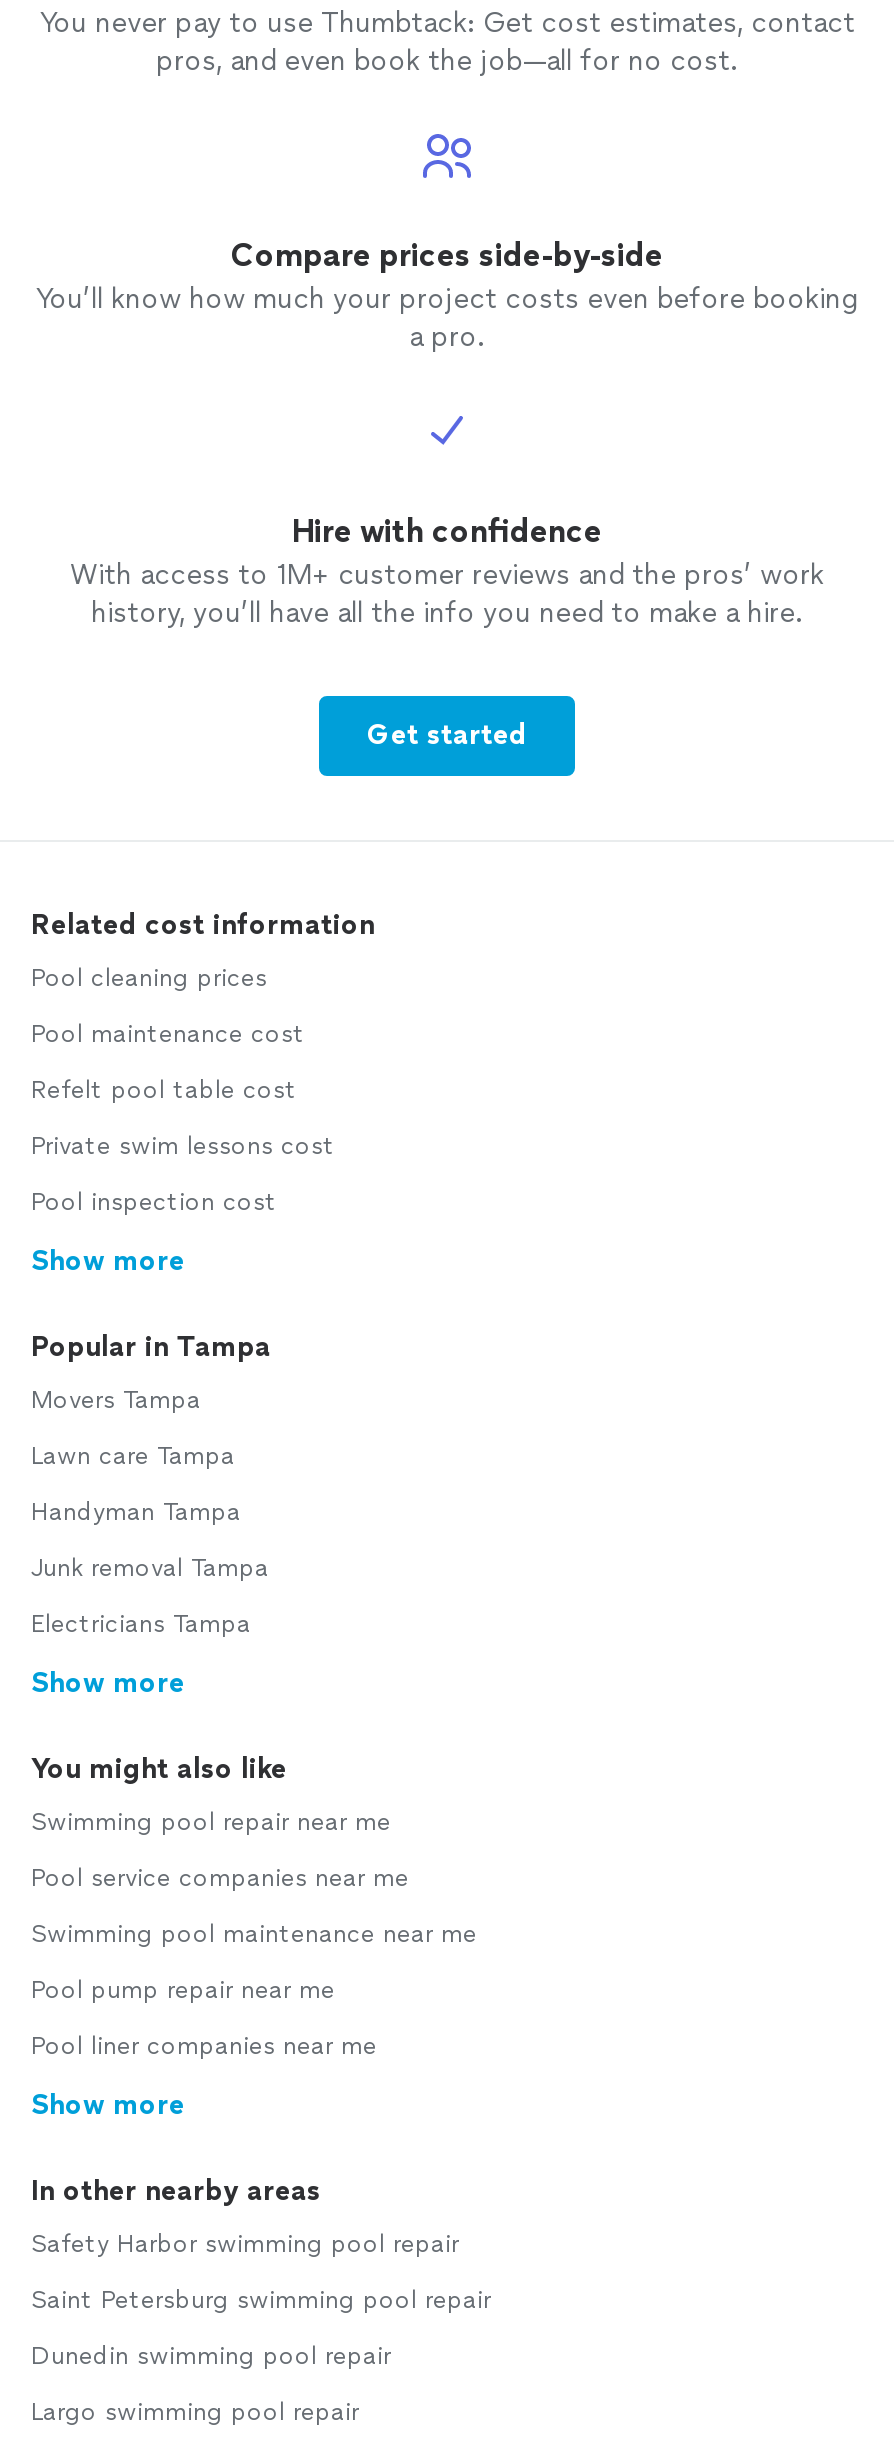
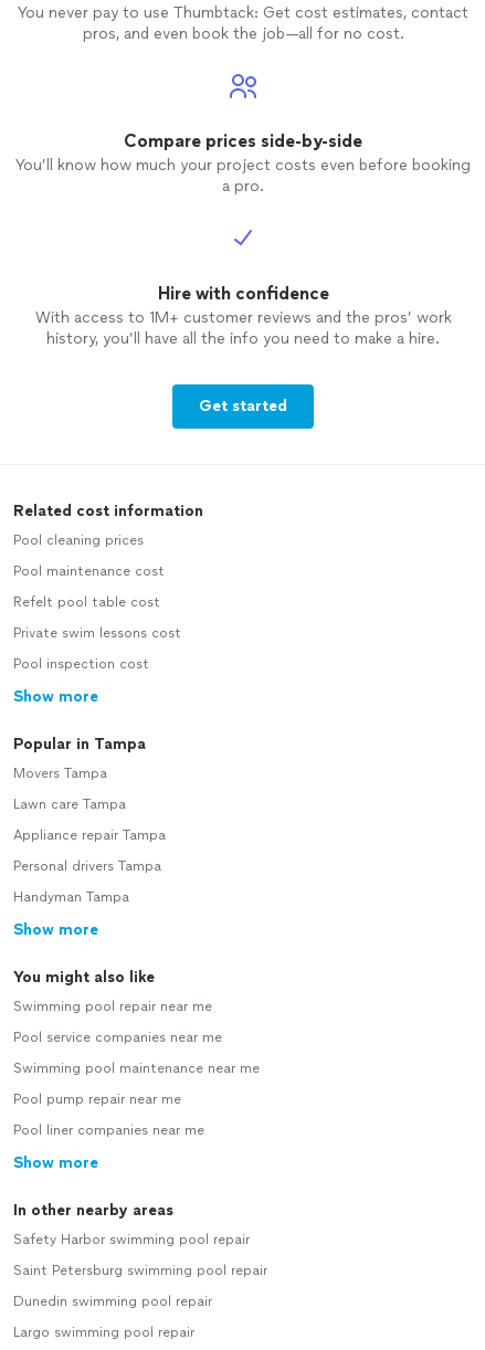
none -> [13,828,166,874] Appliance repair Tampa | Personal drivers Tampa
moved [31,1498,241,1526] -> [13,889,129,905]: Handyman Tampa
[31,1554,269,1638] Junk removal Tampa | Electricians Tampa -> none

